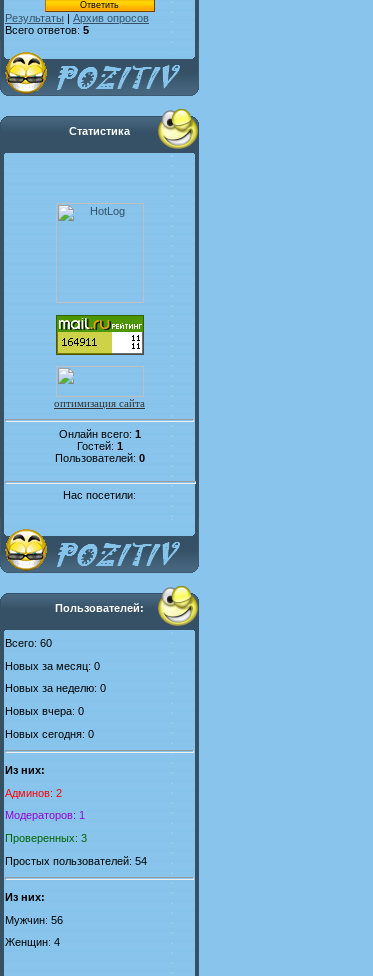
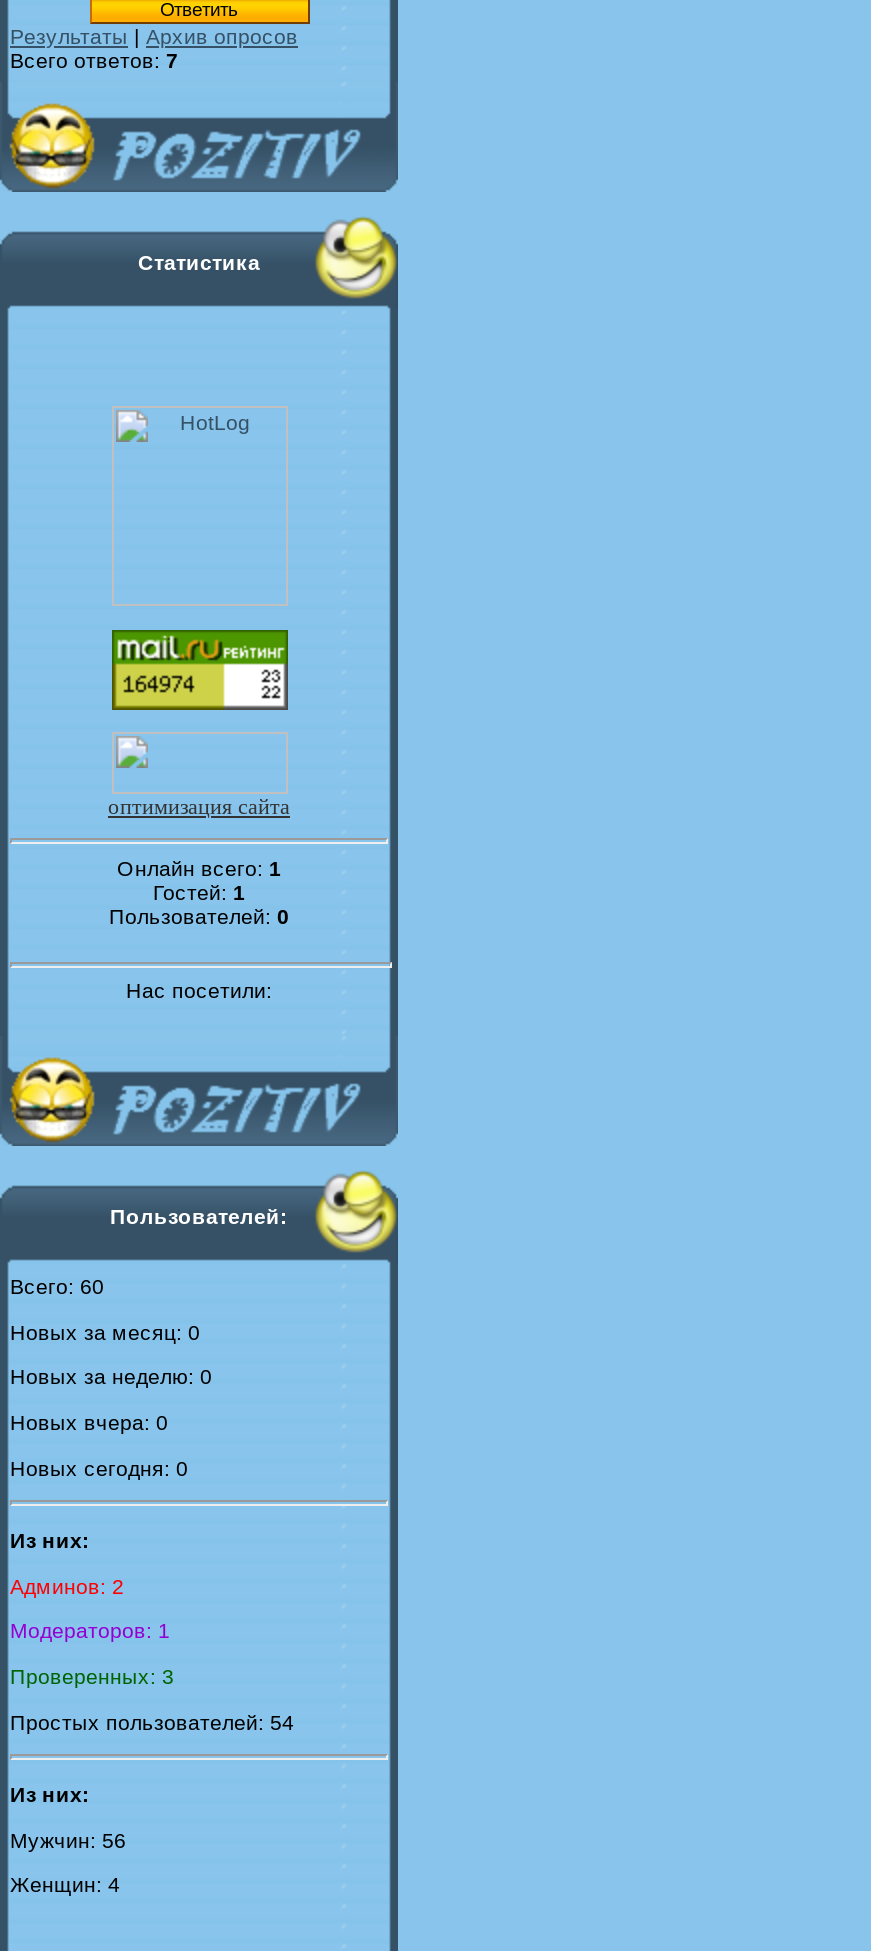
[5,24,89,36] Всего ответов:5 -> [10,48,178,72] Всего ответов:7

